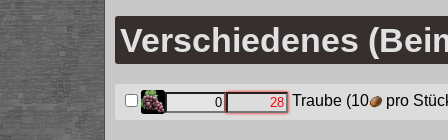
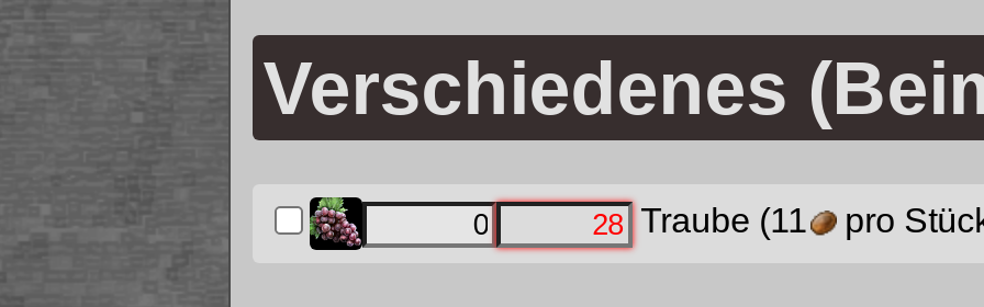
[292,93,369,110] Traube (10 -> [641,203,808,240] Traube (11

